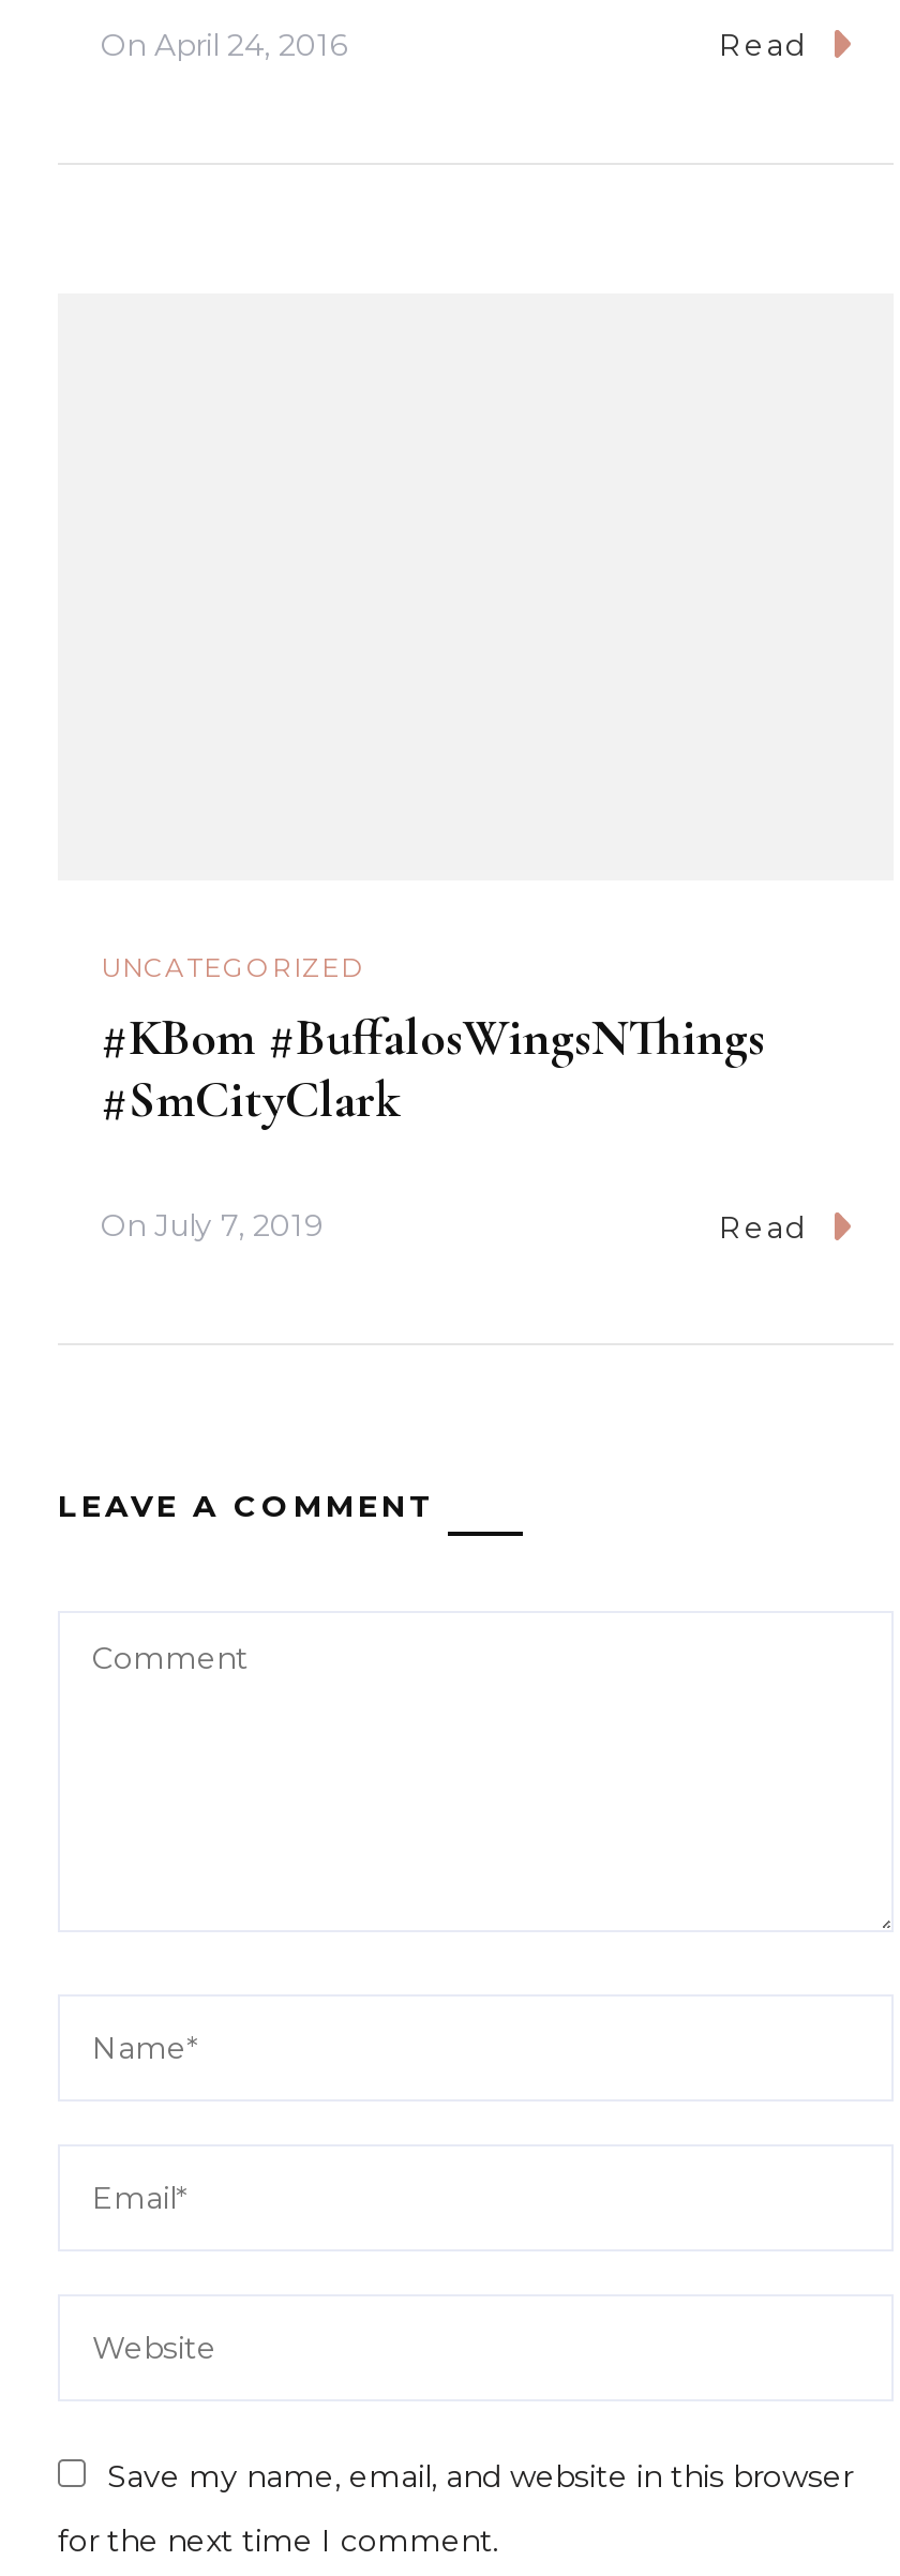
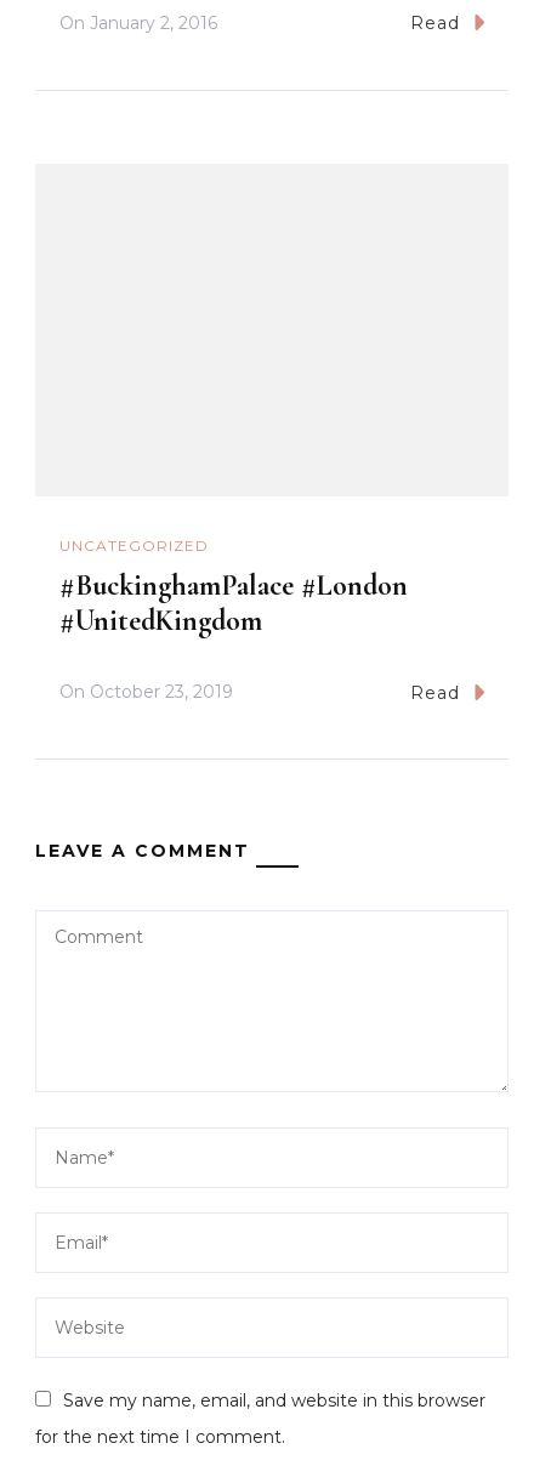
[101,25,347,64] On April 24, 2016 -> [59,12,217,34] On January 2, 2016
[101,1006,765,1130] #KBom #BuffalosWingsNThings | #SmCityClark -> [59,568,408,638] #BuckinghamPalace #London | #UnitedKingdom
[101,1207,324,1246] On July 7, 2019 -> [59,681,233,703] On October 23, 2019

